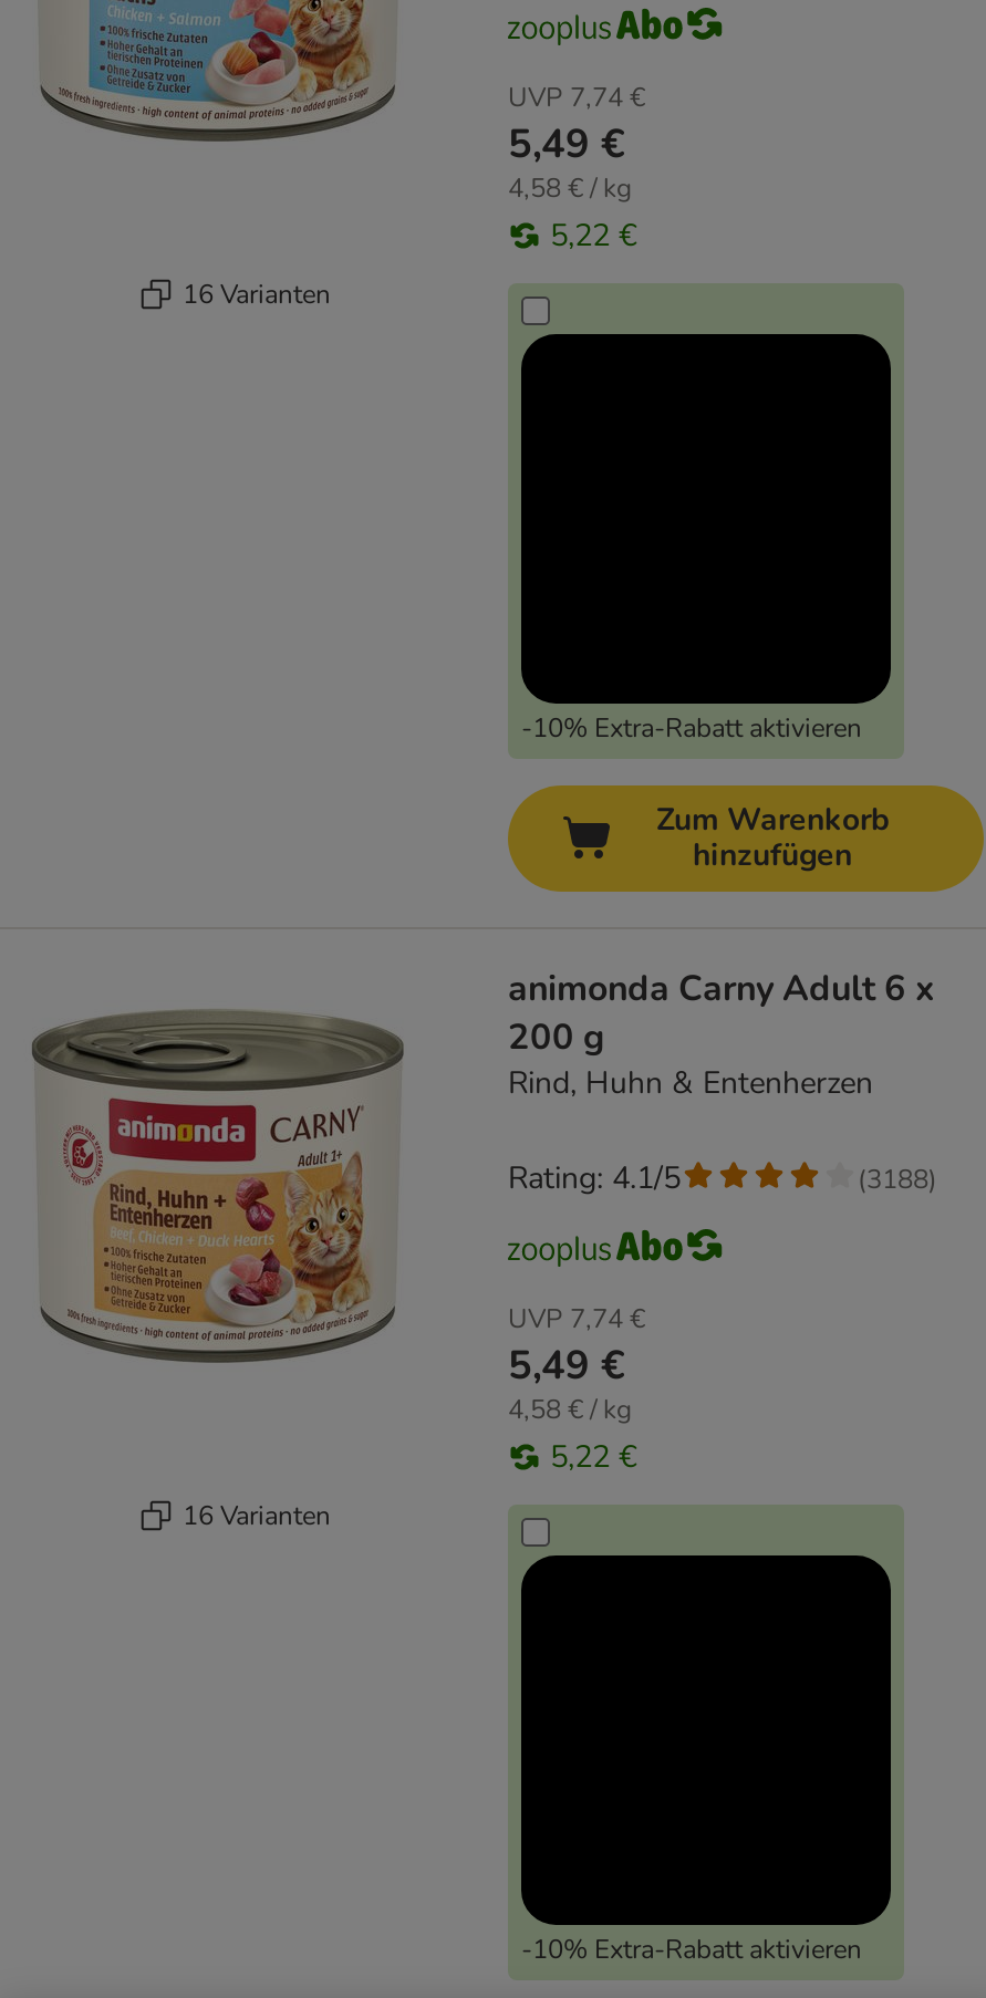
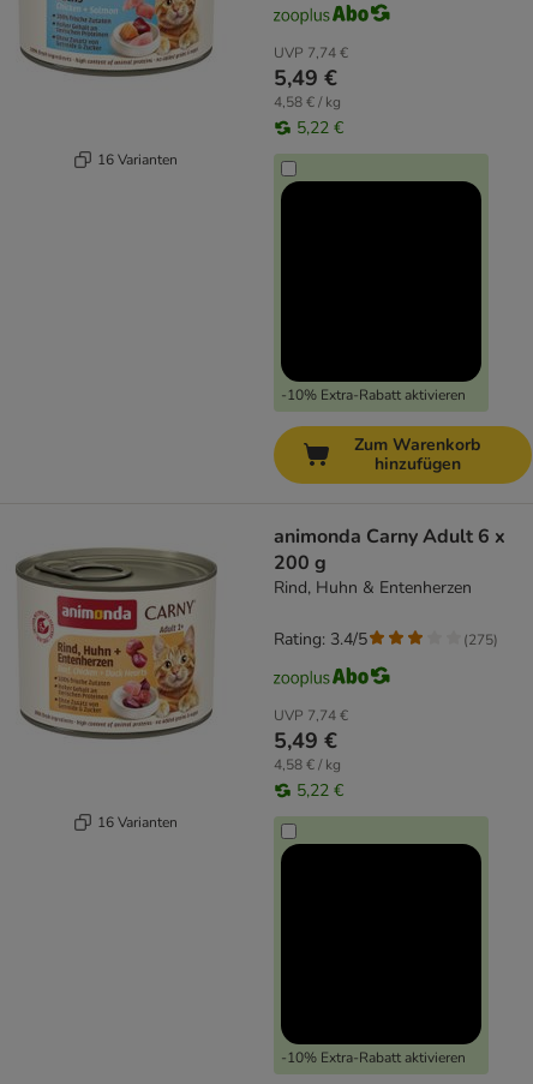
[508,1157,681,1199] Rating: 4.1/5 -> [274,628,367,651] Rating: 3.4/5
[858,1161,937,1196] (3188) -> [463,630,498,649] (275)

